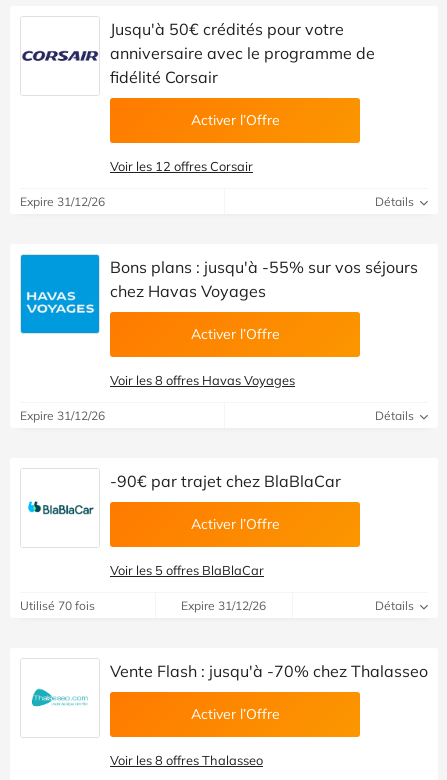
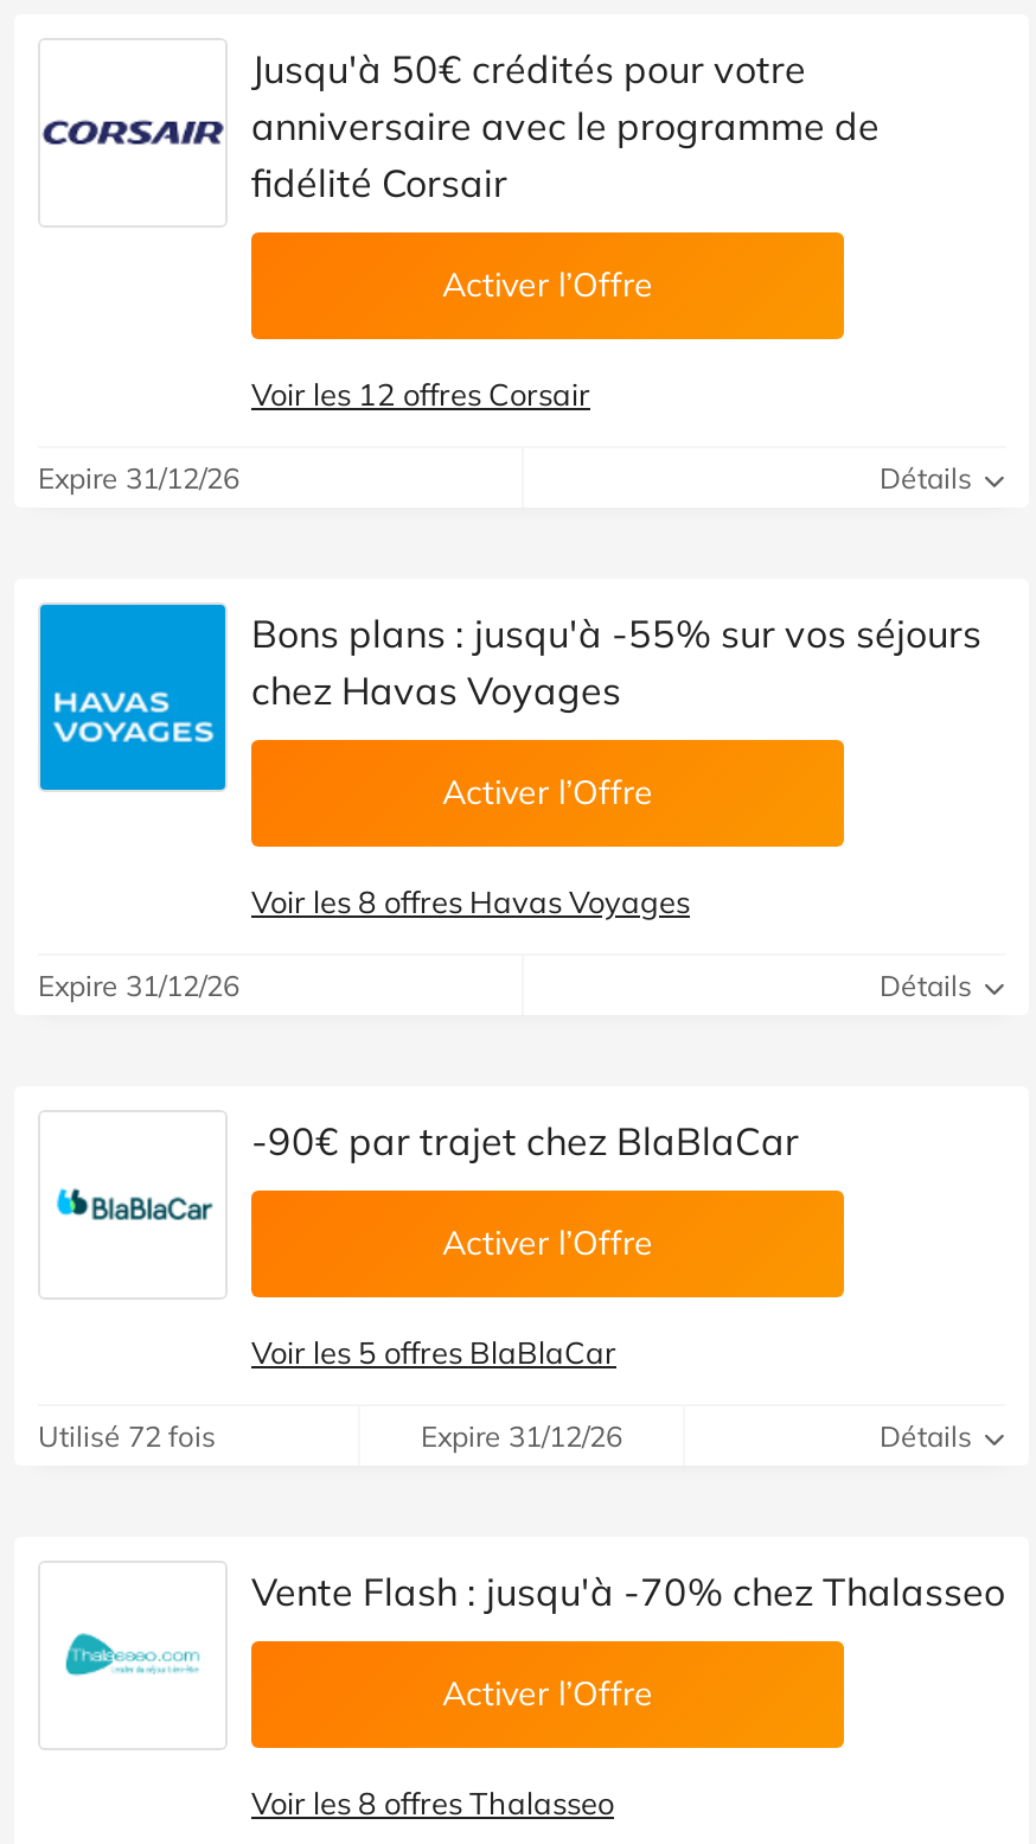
[20,598,95,613] Utilisé 70 fois -> [38,1418,216,1454] Utilisé 72 fois

